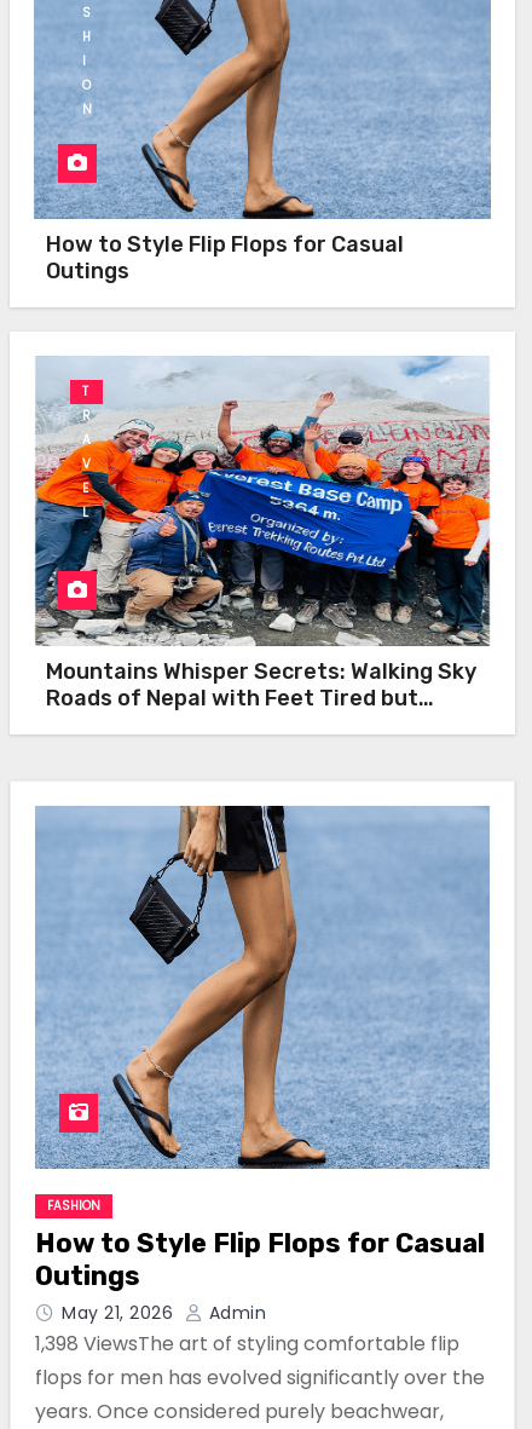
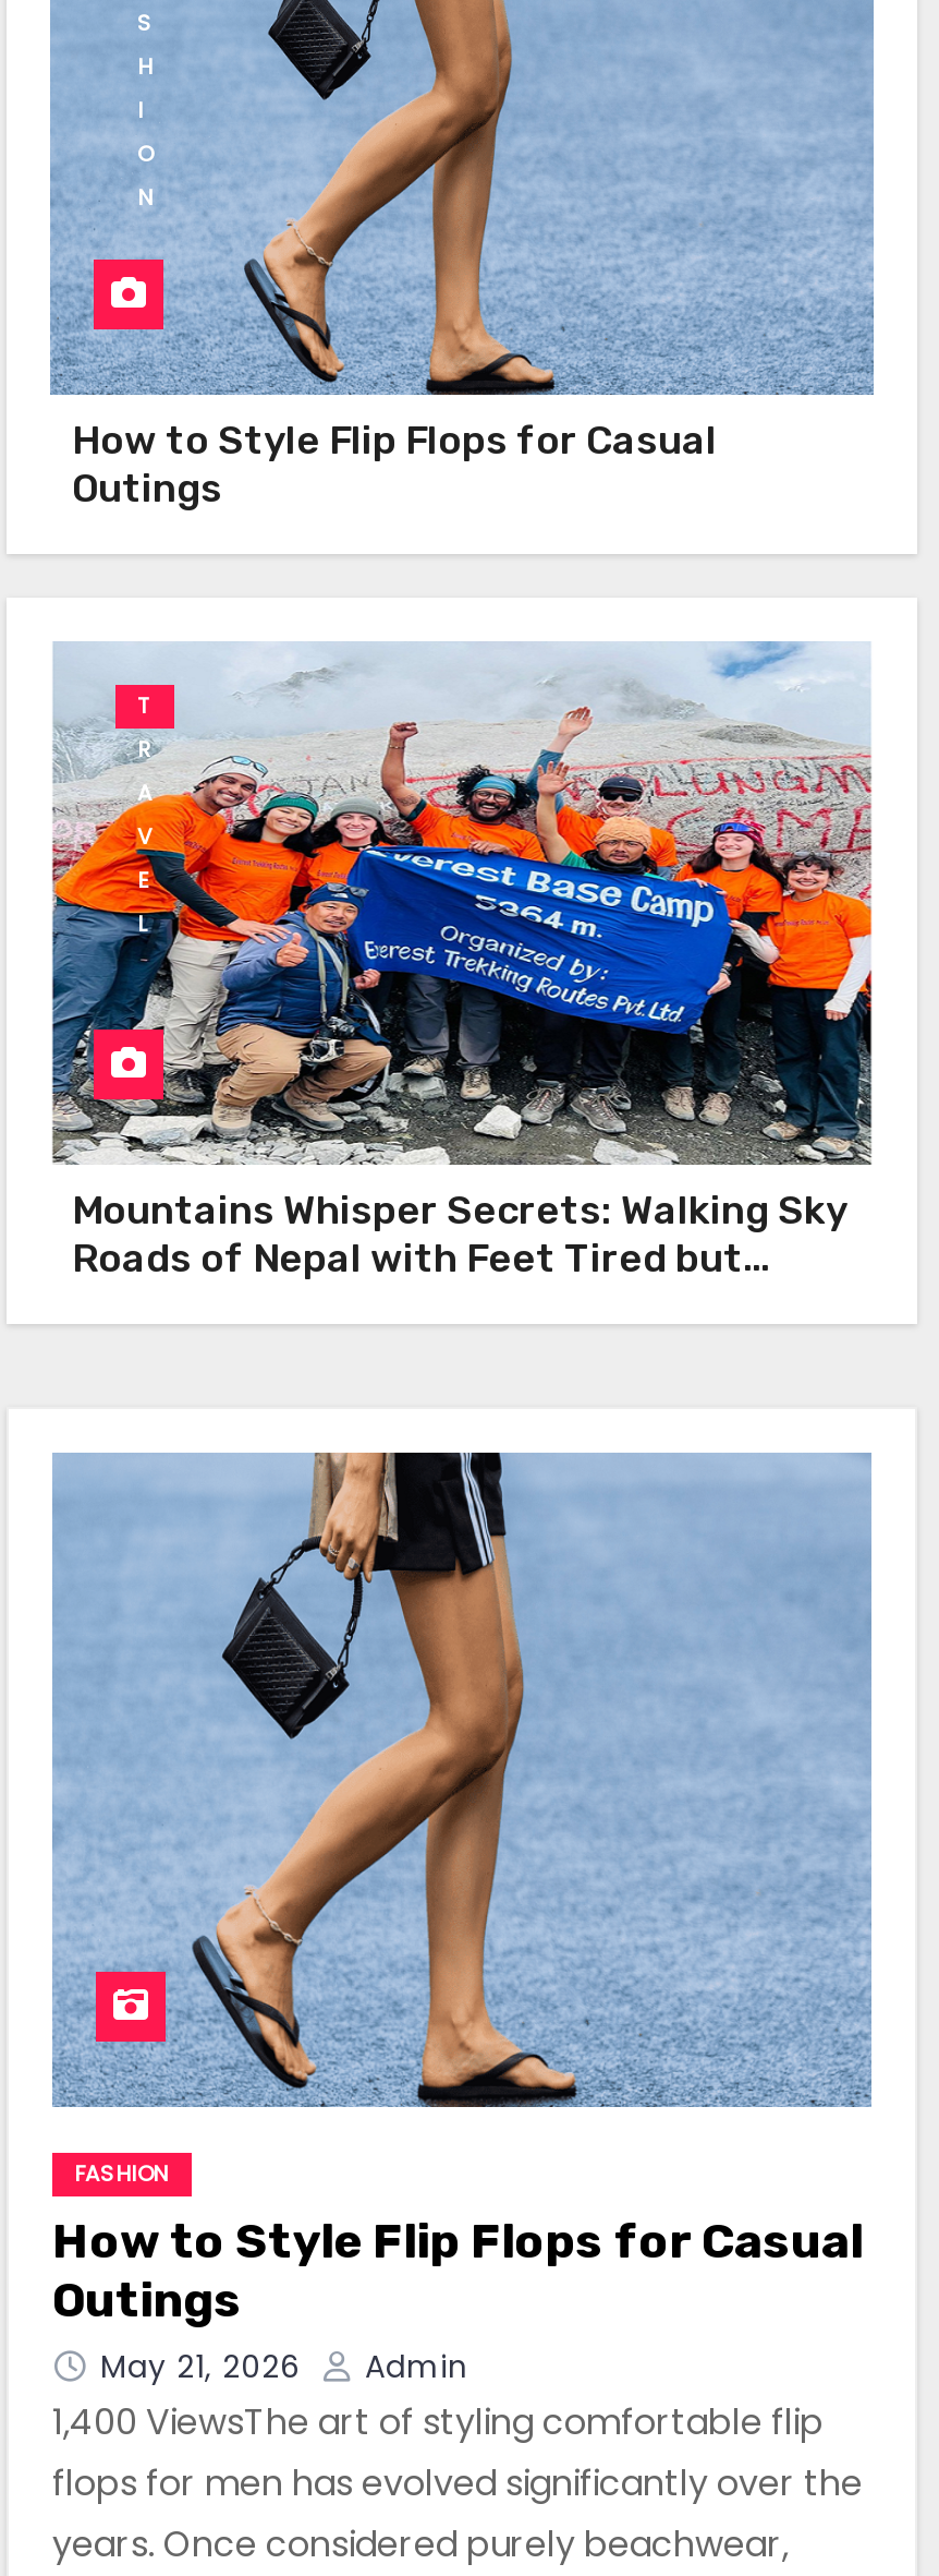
[35,1330,459,1357] 1,398 ViewsThe art of styling comfortable flip -> [52,2397,824,2447] 1,400 ViewsThe art of styling comfortable flip

